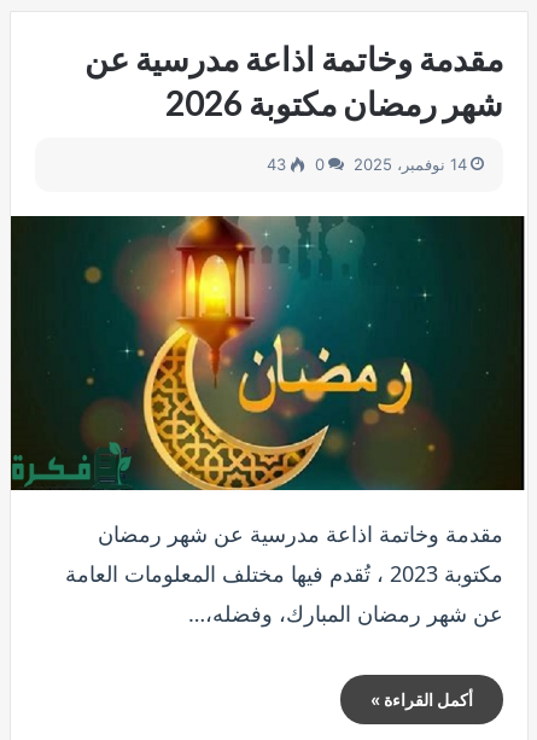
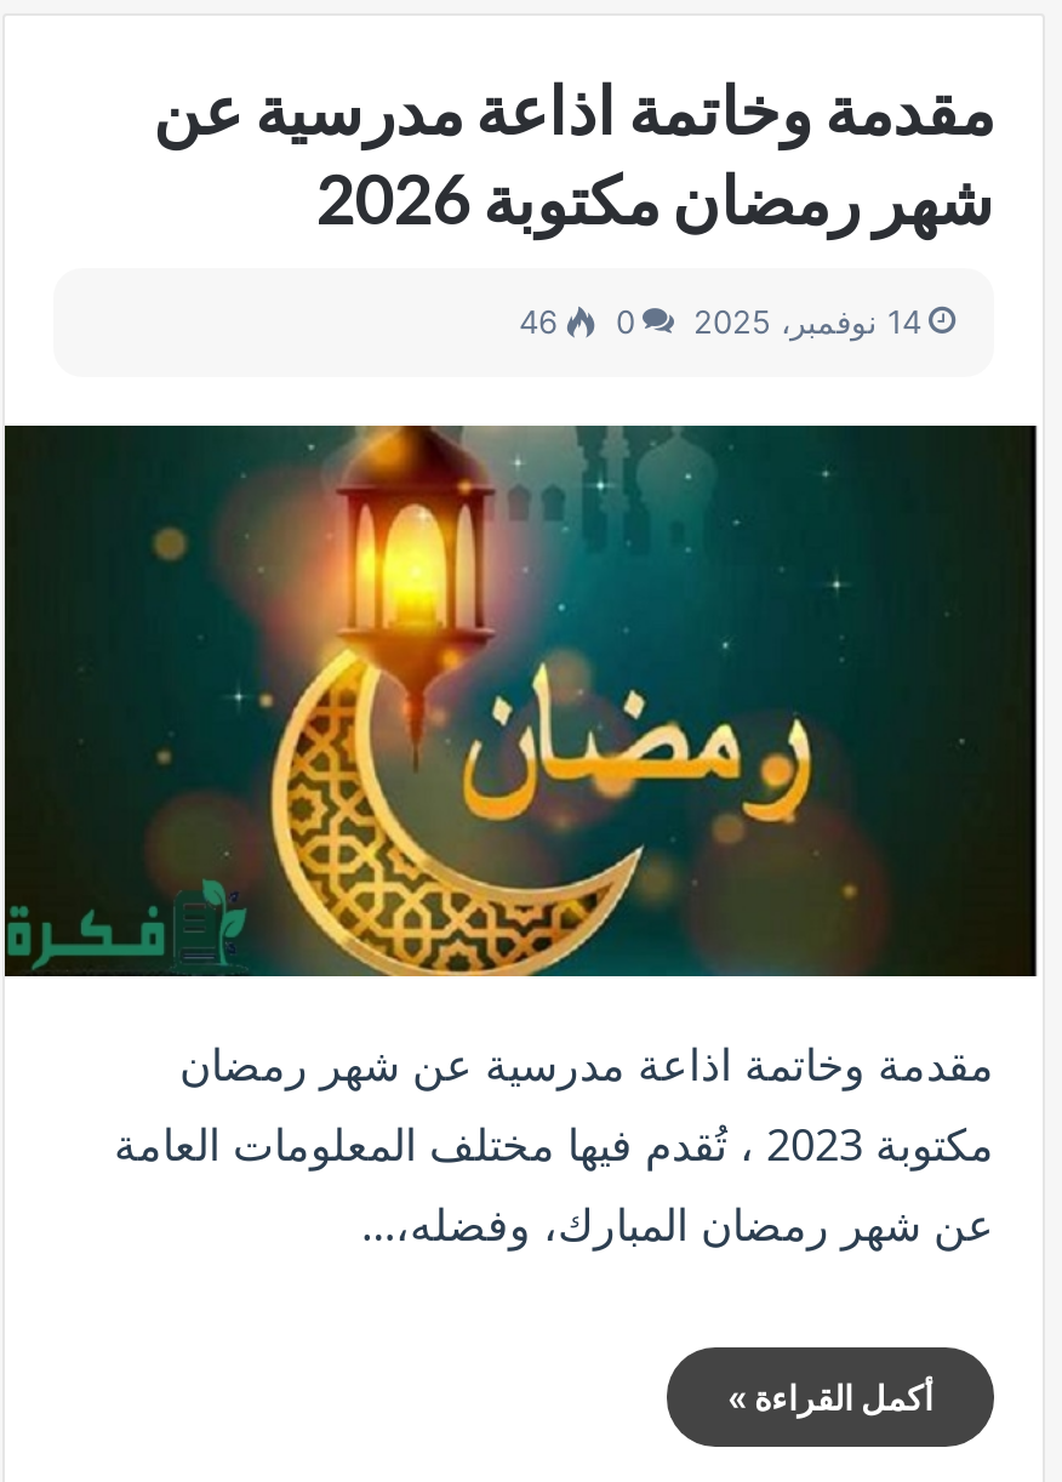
[267,155,325,174] 43 0 -> [519,303,635,342] 46 0

